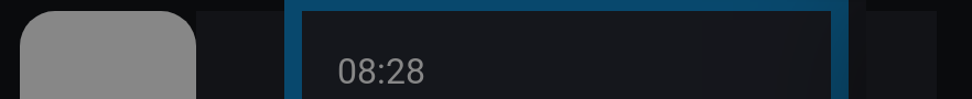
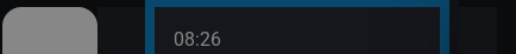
[337,51,425,92] 08:28 -> [174,28,221,50] 08:26

